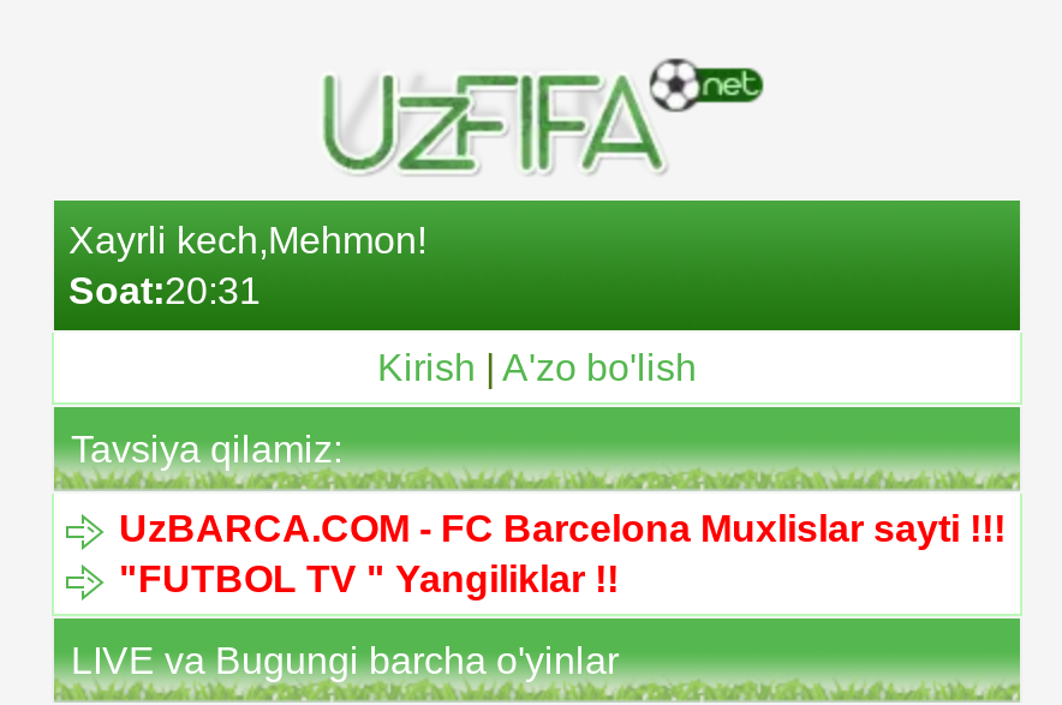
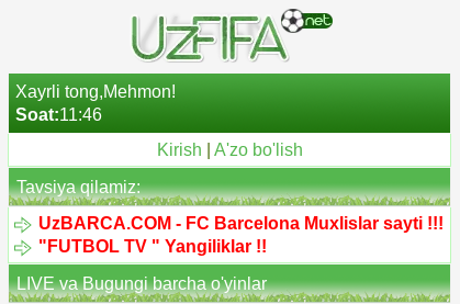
[68,220,426,261] Xayrli kech,Mehmon! -> [15,82,176,101] Xayrli tong,Mehmon!
[68,270,261,311] Soat:20:31 -> [15,105,102,124] Soat:11:46

